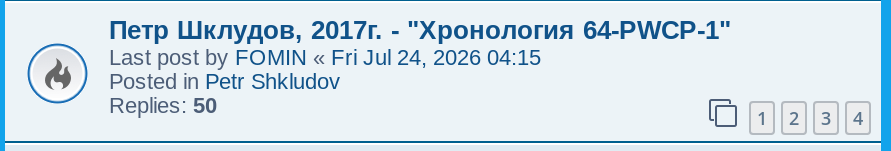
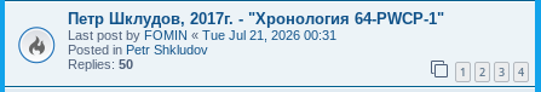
[109,46,541,70] Last post by FOMIN «Fri Jul 24, 2026 04:15 -> [68,28,336,42] Last post by FOMIN «Tue Jul 21, 2026 00:31

